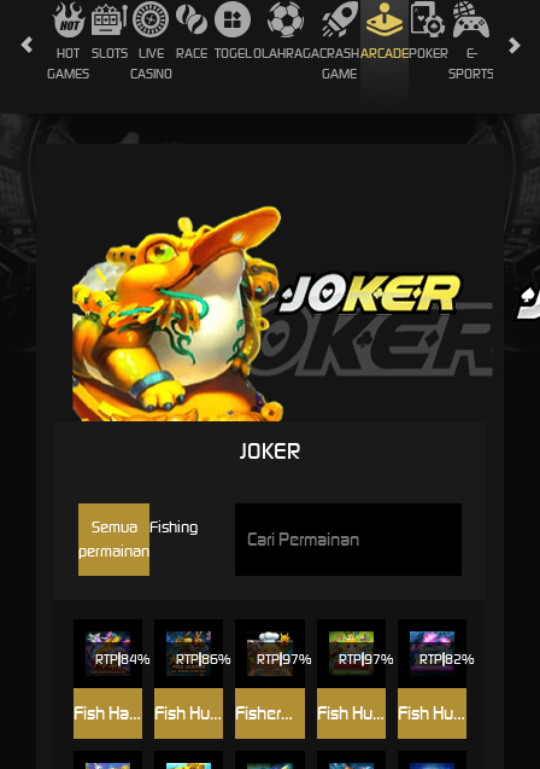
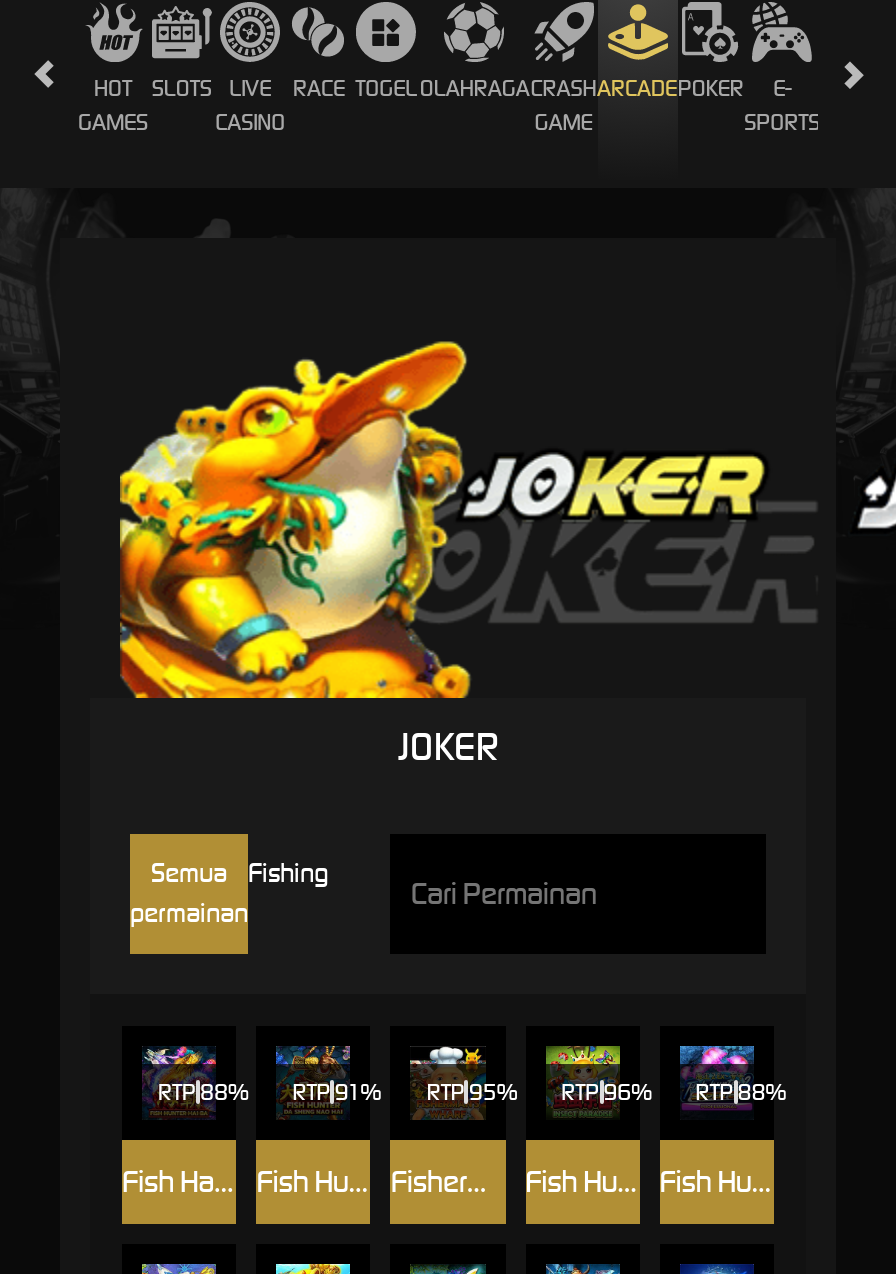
[95,651,149,667] RTP 84% -> [158,1078,248,1106] RTP 88%
[176,651,230,667] RTP 86% -> [292,1078,380,1106] RTP 91%
[257,651,311,667] RTP 97% -> [427,1078,517,1106] RTP 95%
[338,651,392,667] RTP 97% -> [561,1078,651,1106] RTP 96%
[419,651,473,667] RTP 82% -> [696,1078,786,1106] RTP 88%

